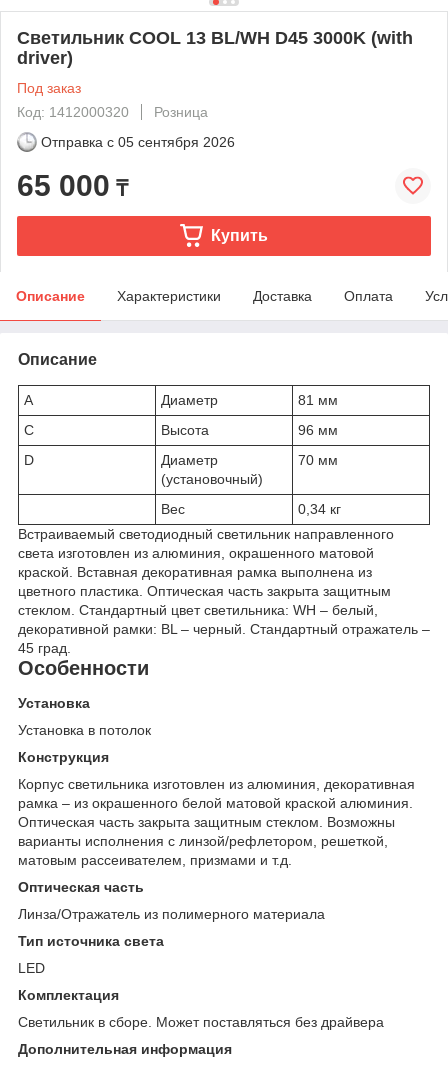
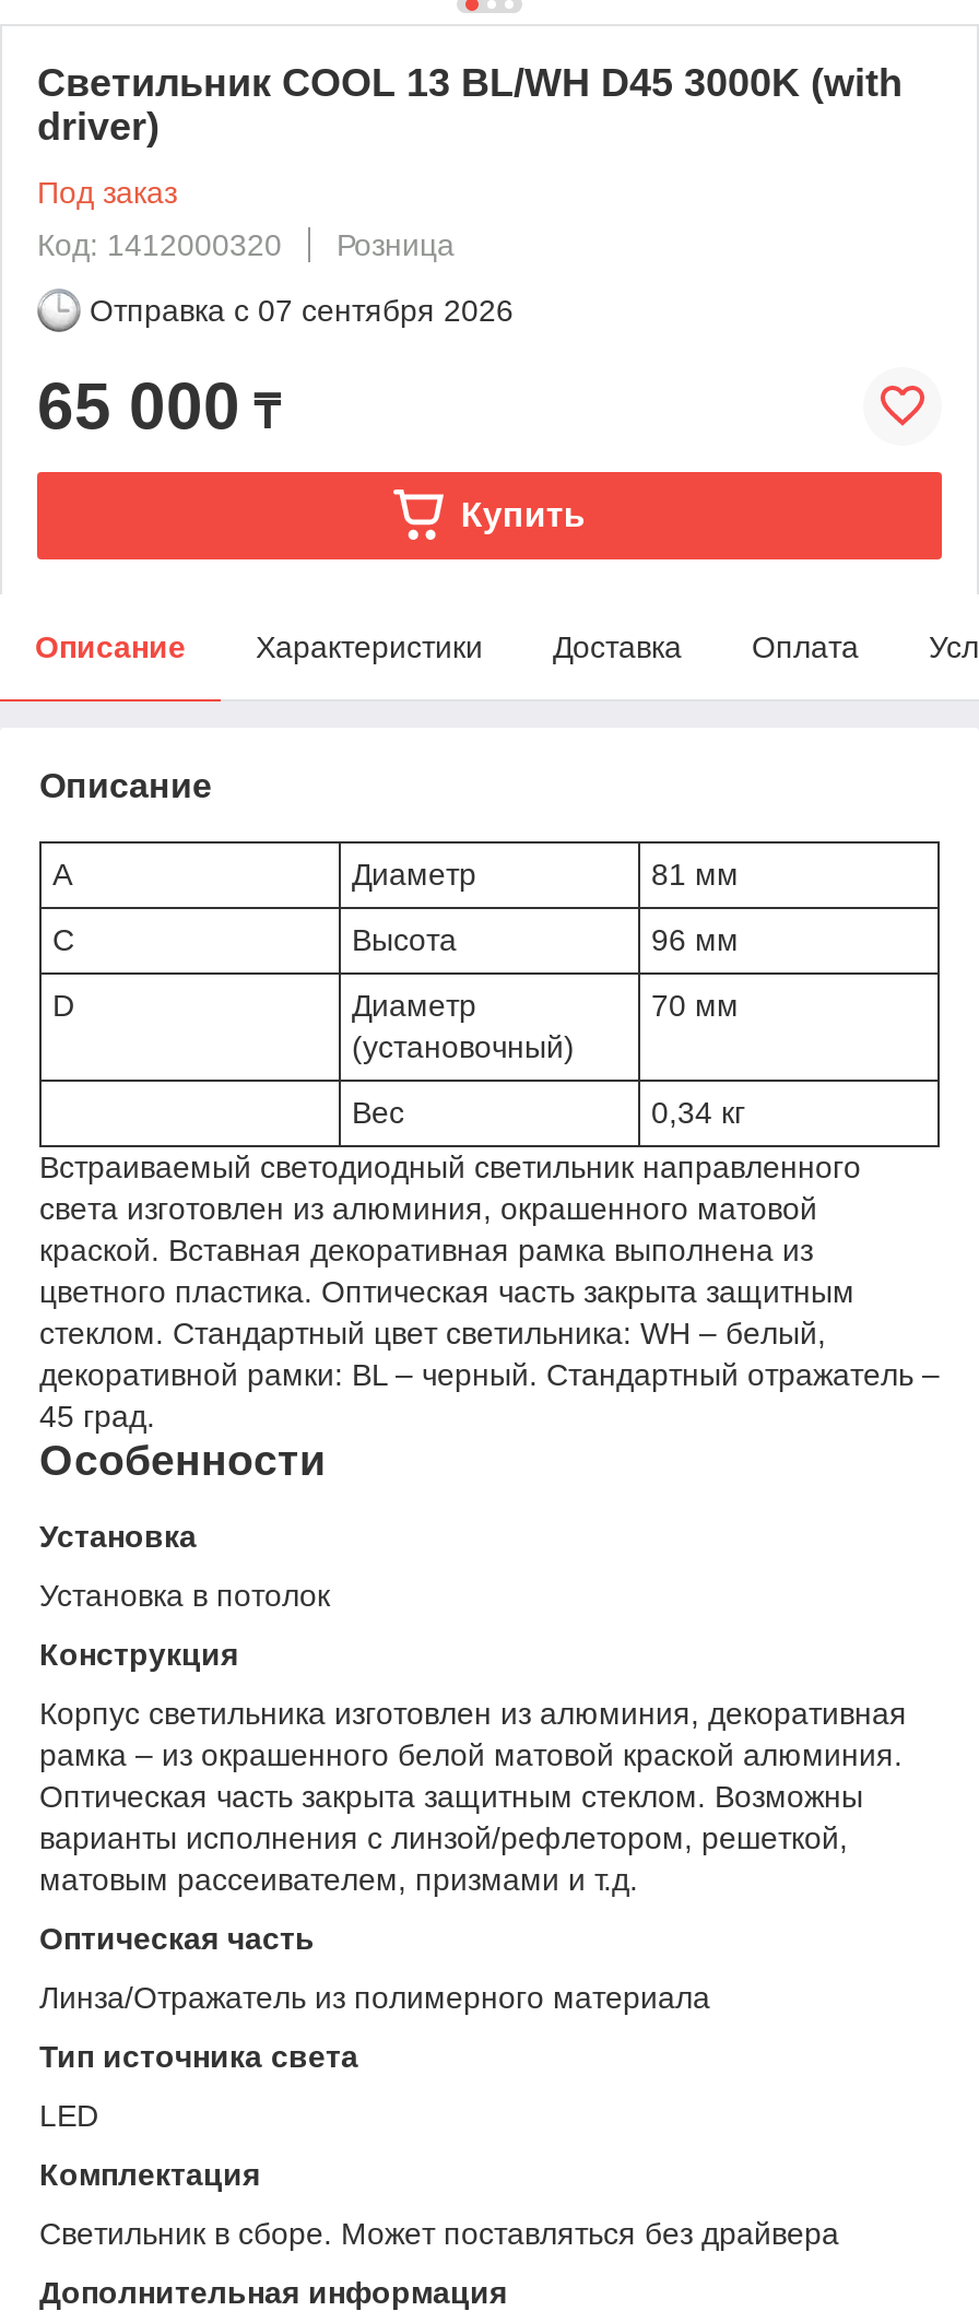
[41,134,235,150] Отправка с 05 сентября 2026 -> [90,292,514,327] Отправка с 07 сентября 2026

